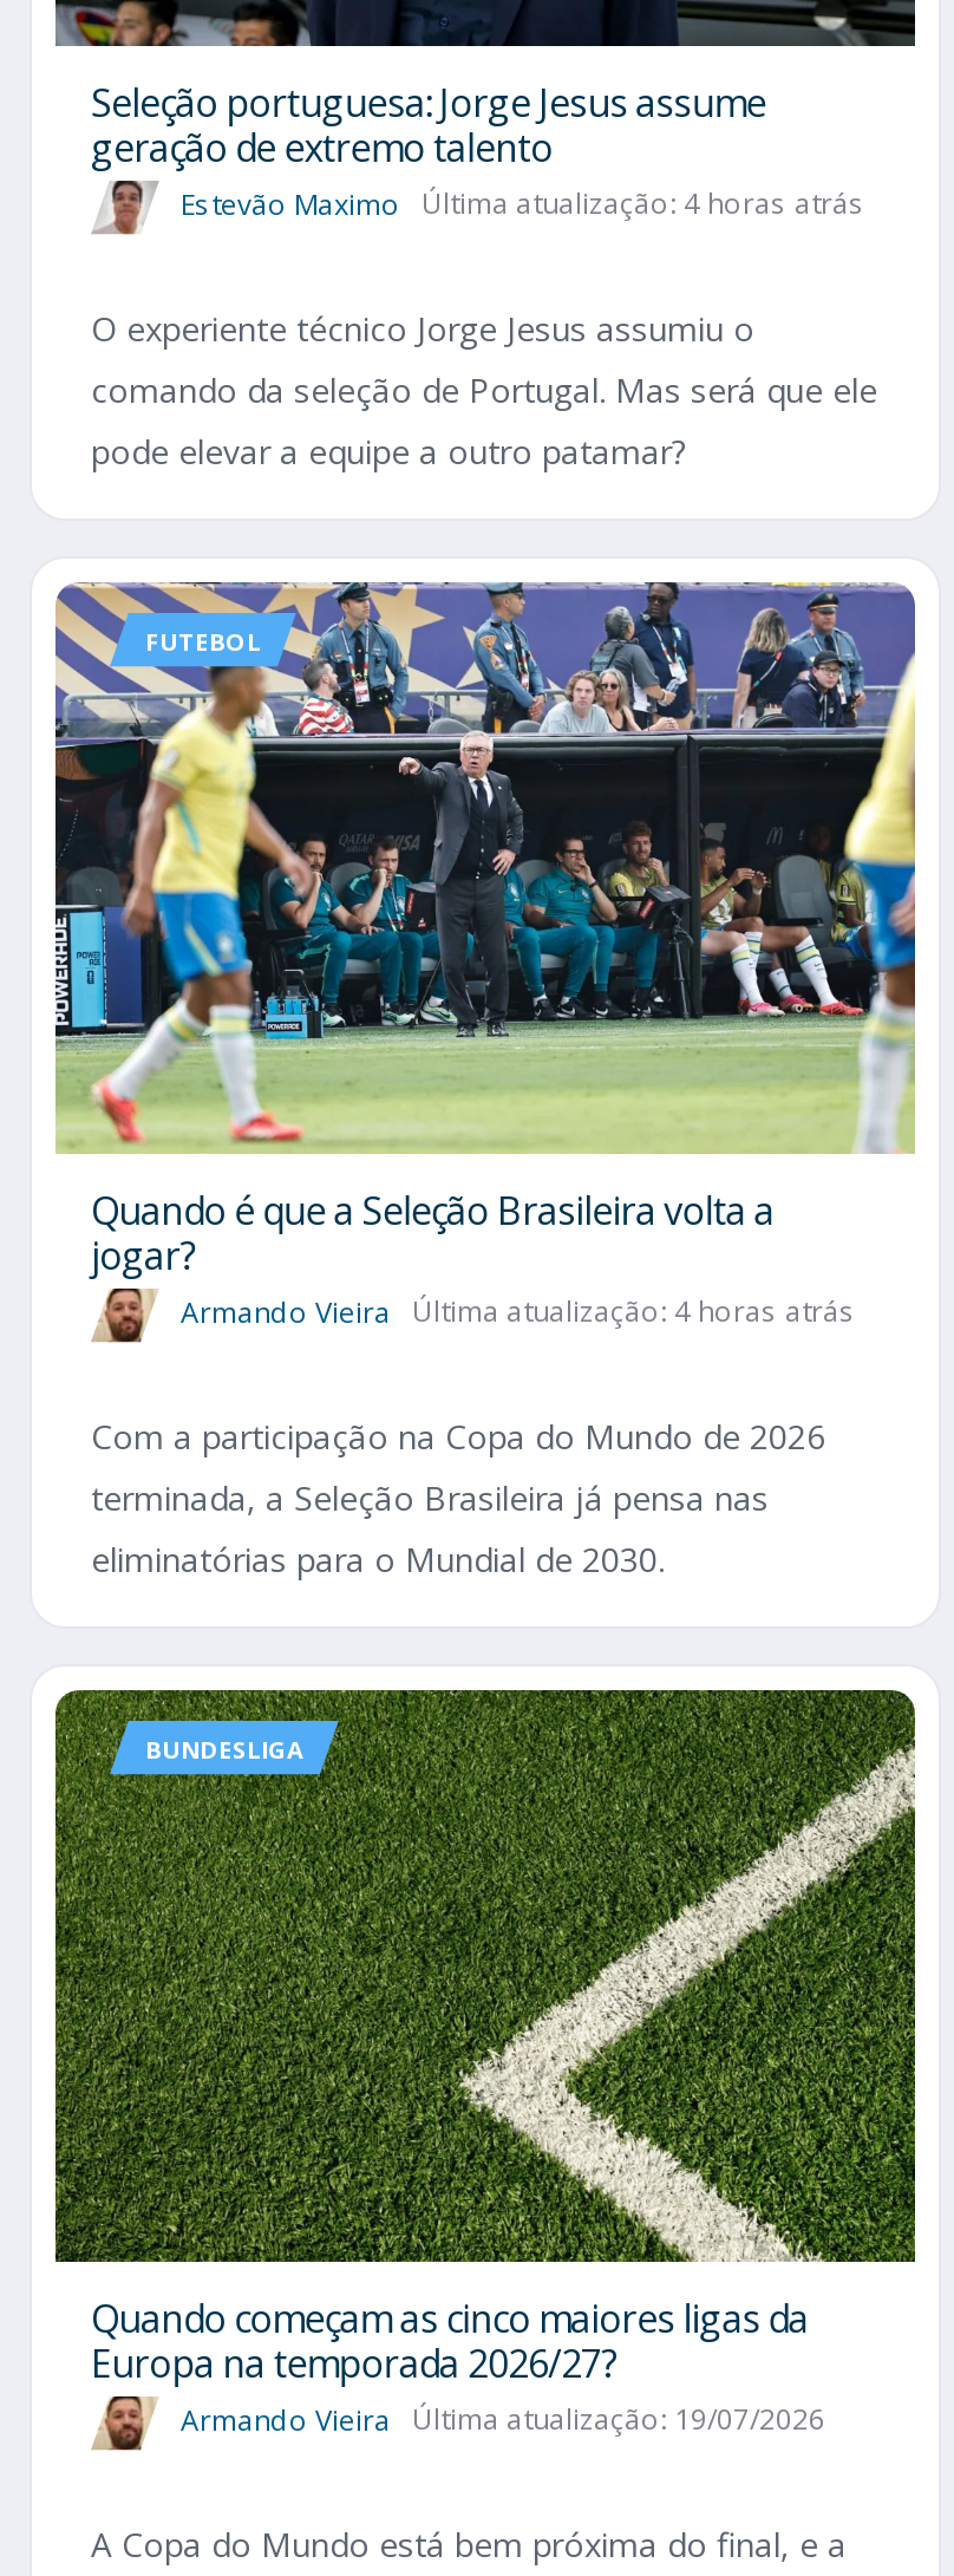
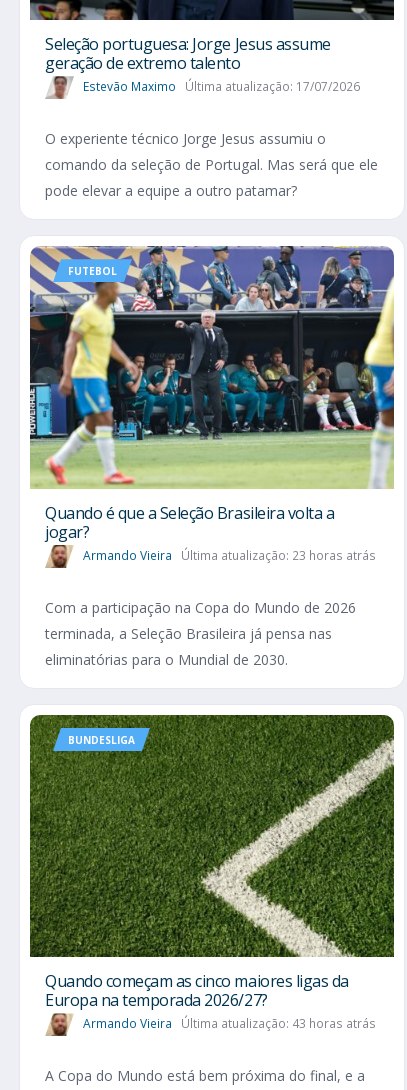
[181,184,865,224] Estevão Maximo Última atualização: 4 horas atrás -> [83,78,360,95] Estevão Maximo Última atualização: 17/07/2026
[181,1292,856,1332] Armando Vieira Última atualização: 4 horas atrás -> [83,547,376,564] Armando Vieira Última atualização: 23 horas atrás
[181,2400,825,2440] Armando Vieira Última atualização: 19/07/2026 -> [83,1015,376,1032] Armando Vieira Última atualização: 43 horas atrás

